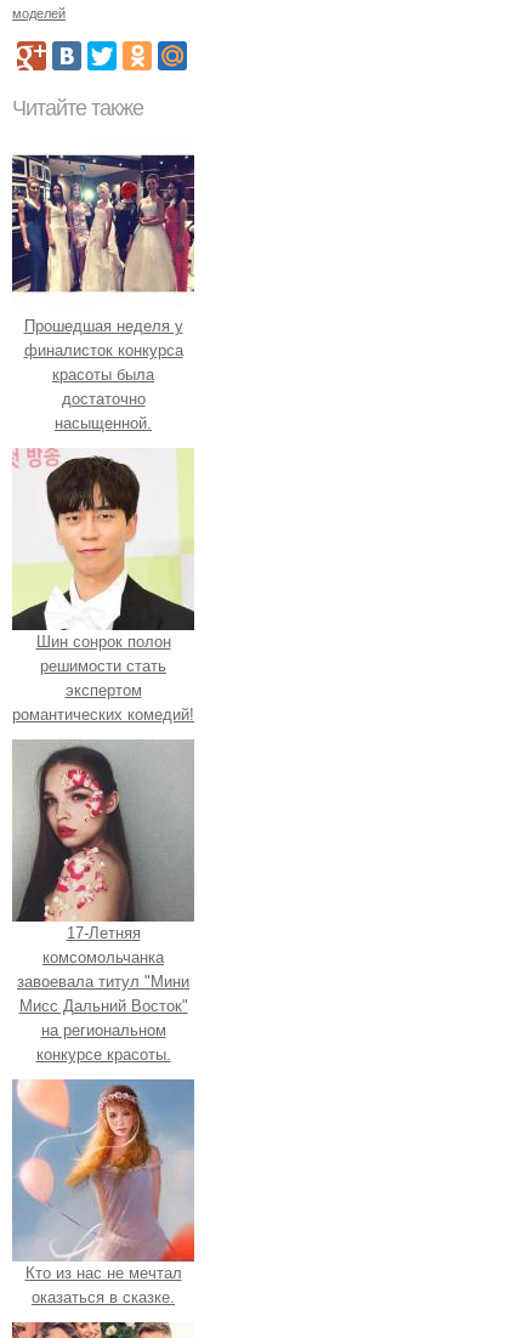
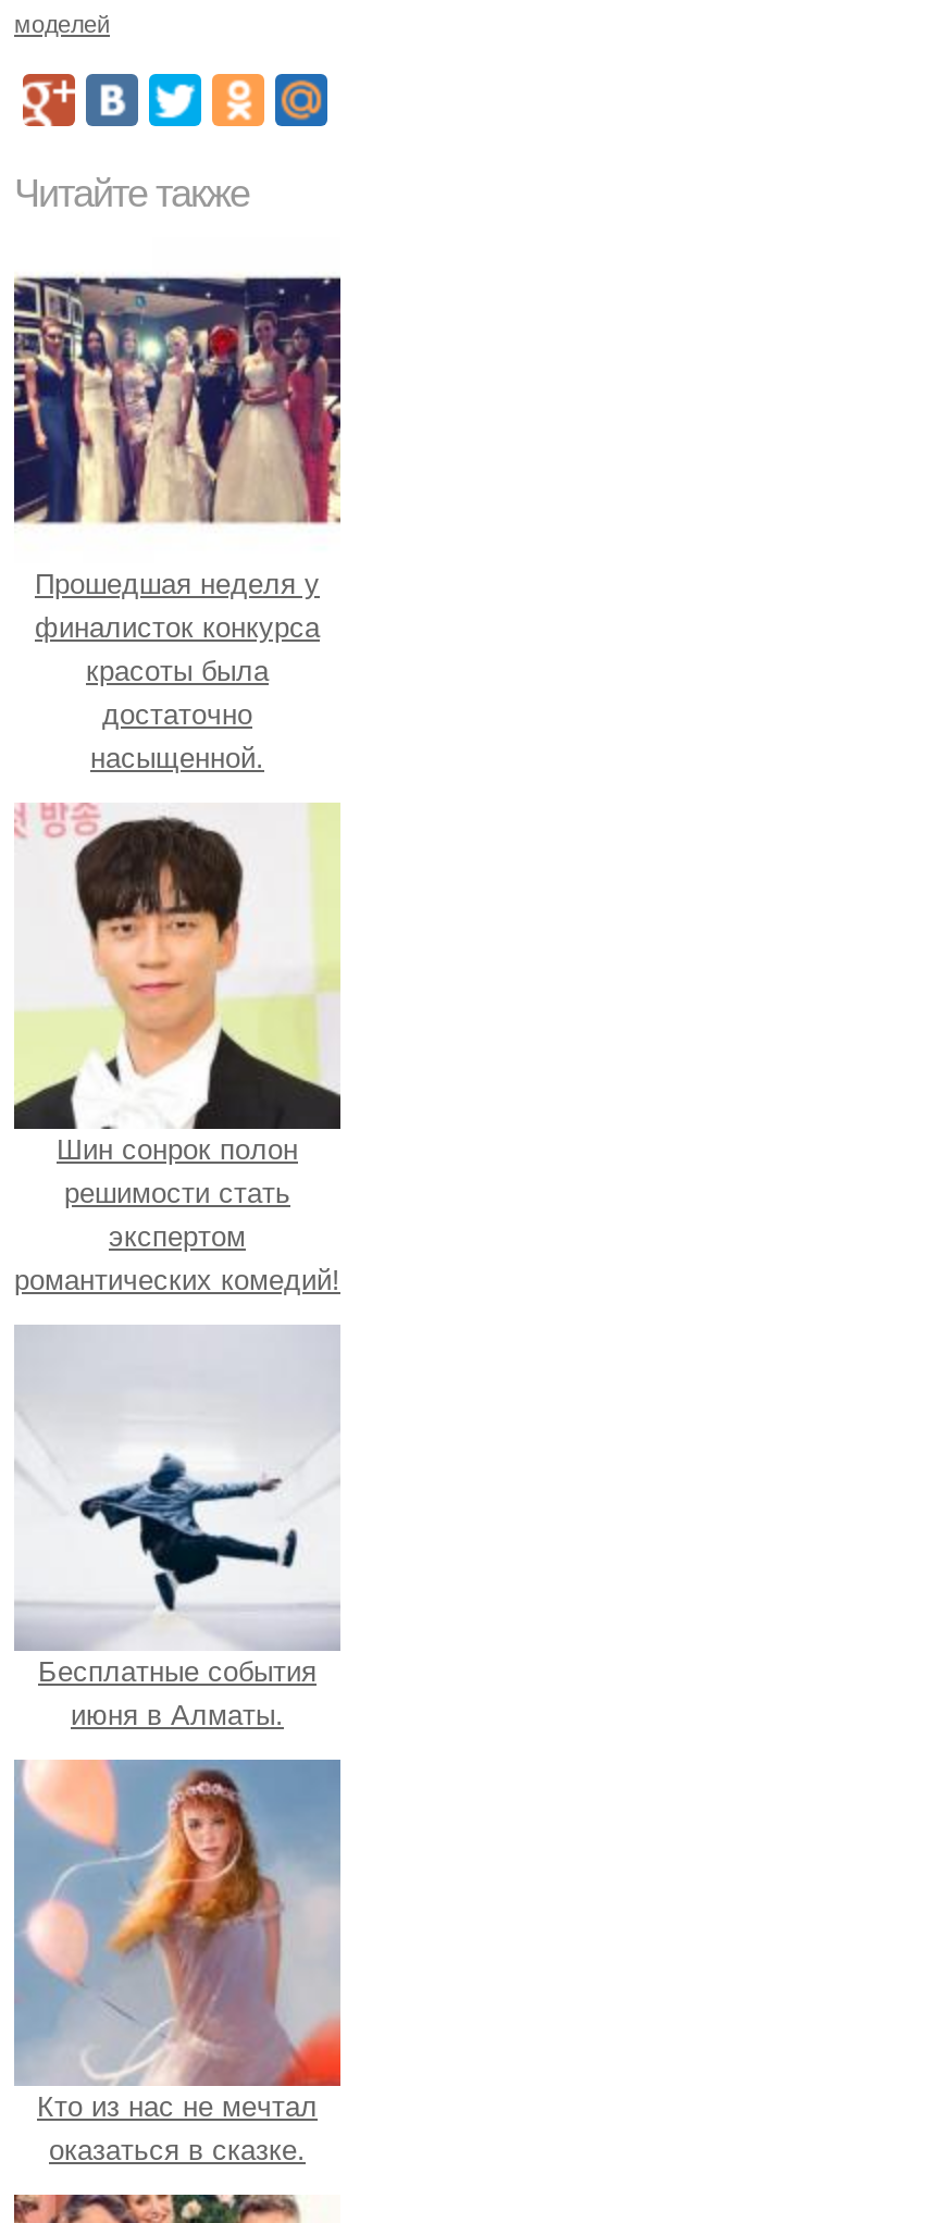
[12,739,194,914] [image] -> [16,1327,338,1507] [image]
[17,923,189,1063] 17-Летняя | комсомольчанка | завоевала титул "Мини | Мисс Дальний Восток" | на региональном | конкурсе красоты. -> [38,1654,317,1730] Бесплатные события | июня в Алматы.

